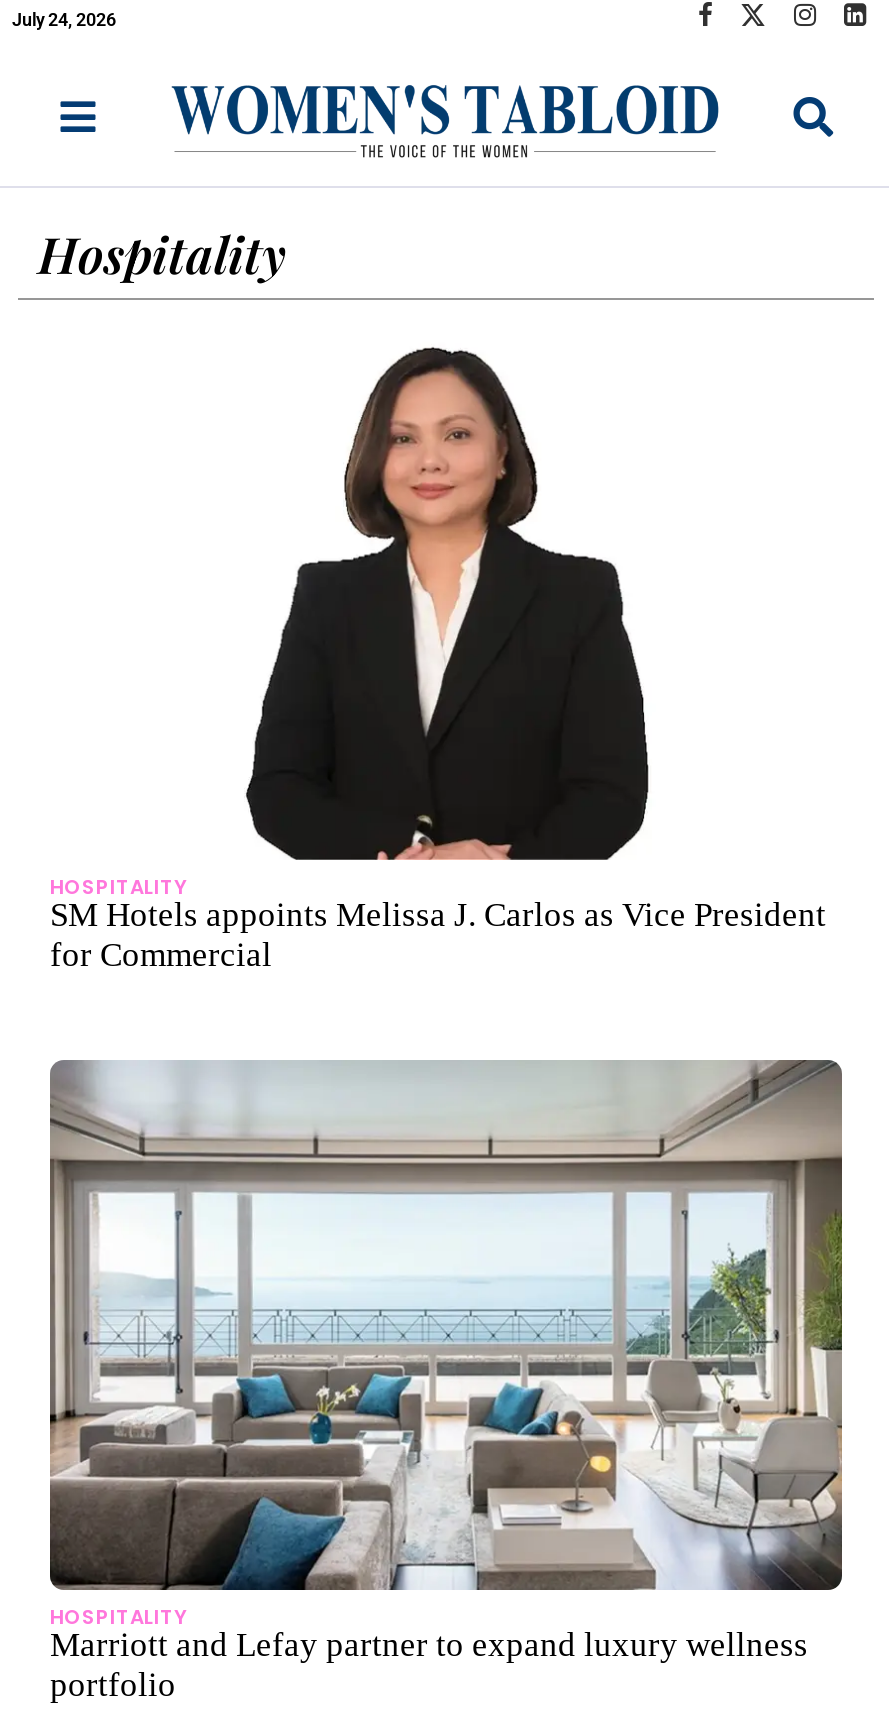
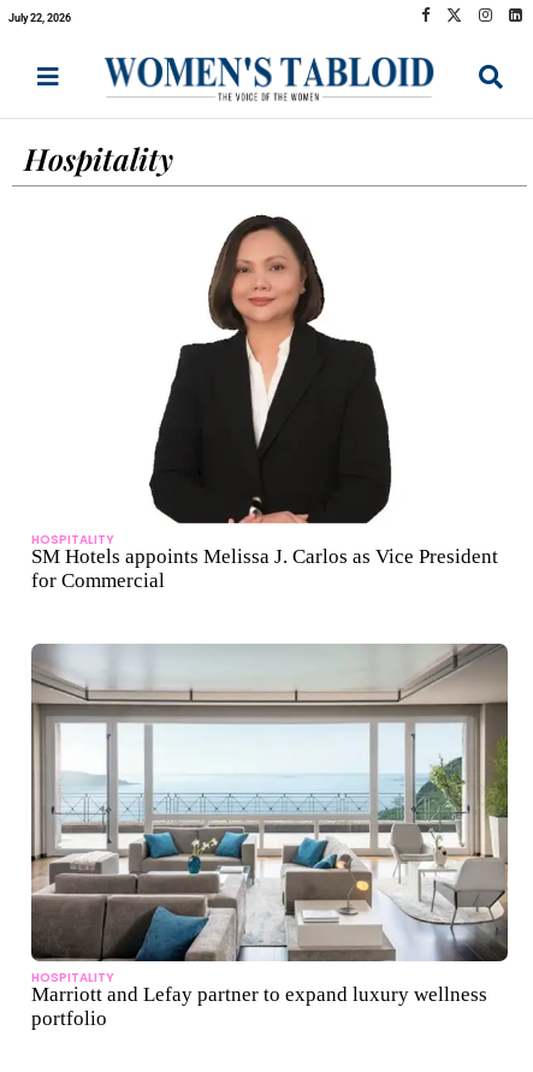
[12,9,116,29] July 24, 2026 -> [8,11,71,23] July 22, 2026

